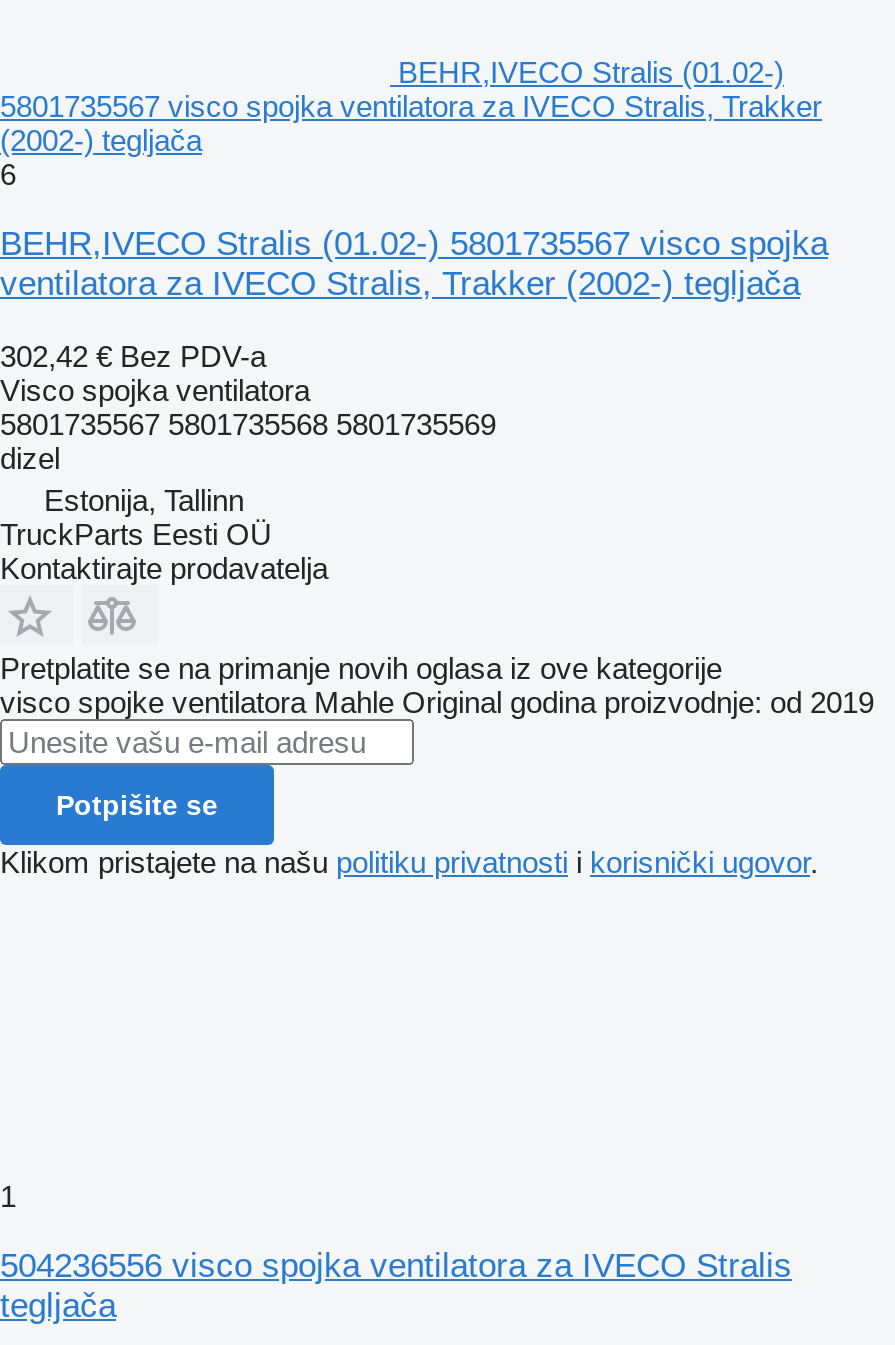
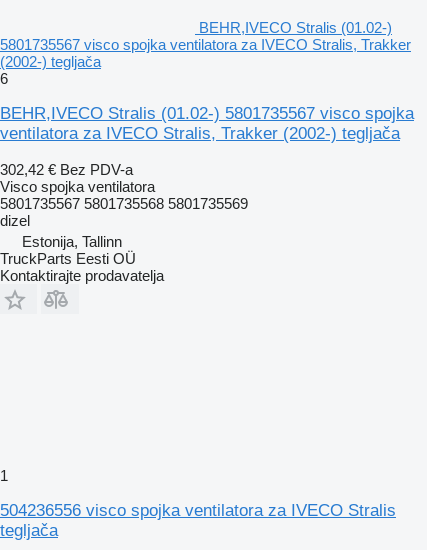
[0,651,874,879] Pretplatite se na primanje novih oglasa iz ove kategorije | visco spojke ventilatora Mahle Original godina proizvodnje: od 2019 | Potpišite se | Klikom pristajete na našu politiku privatnosti i korisnički ugovor. -> none

